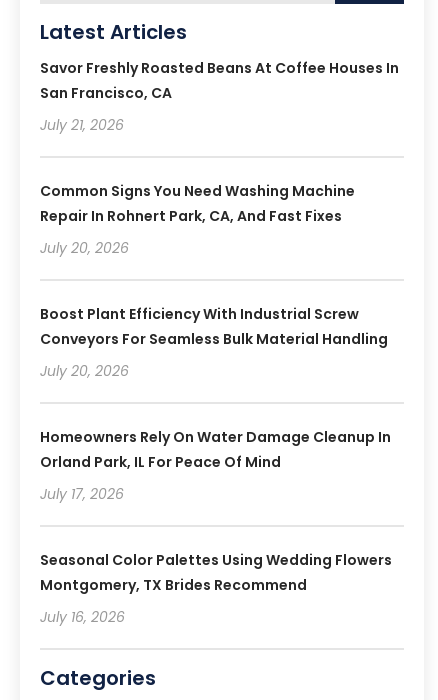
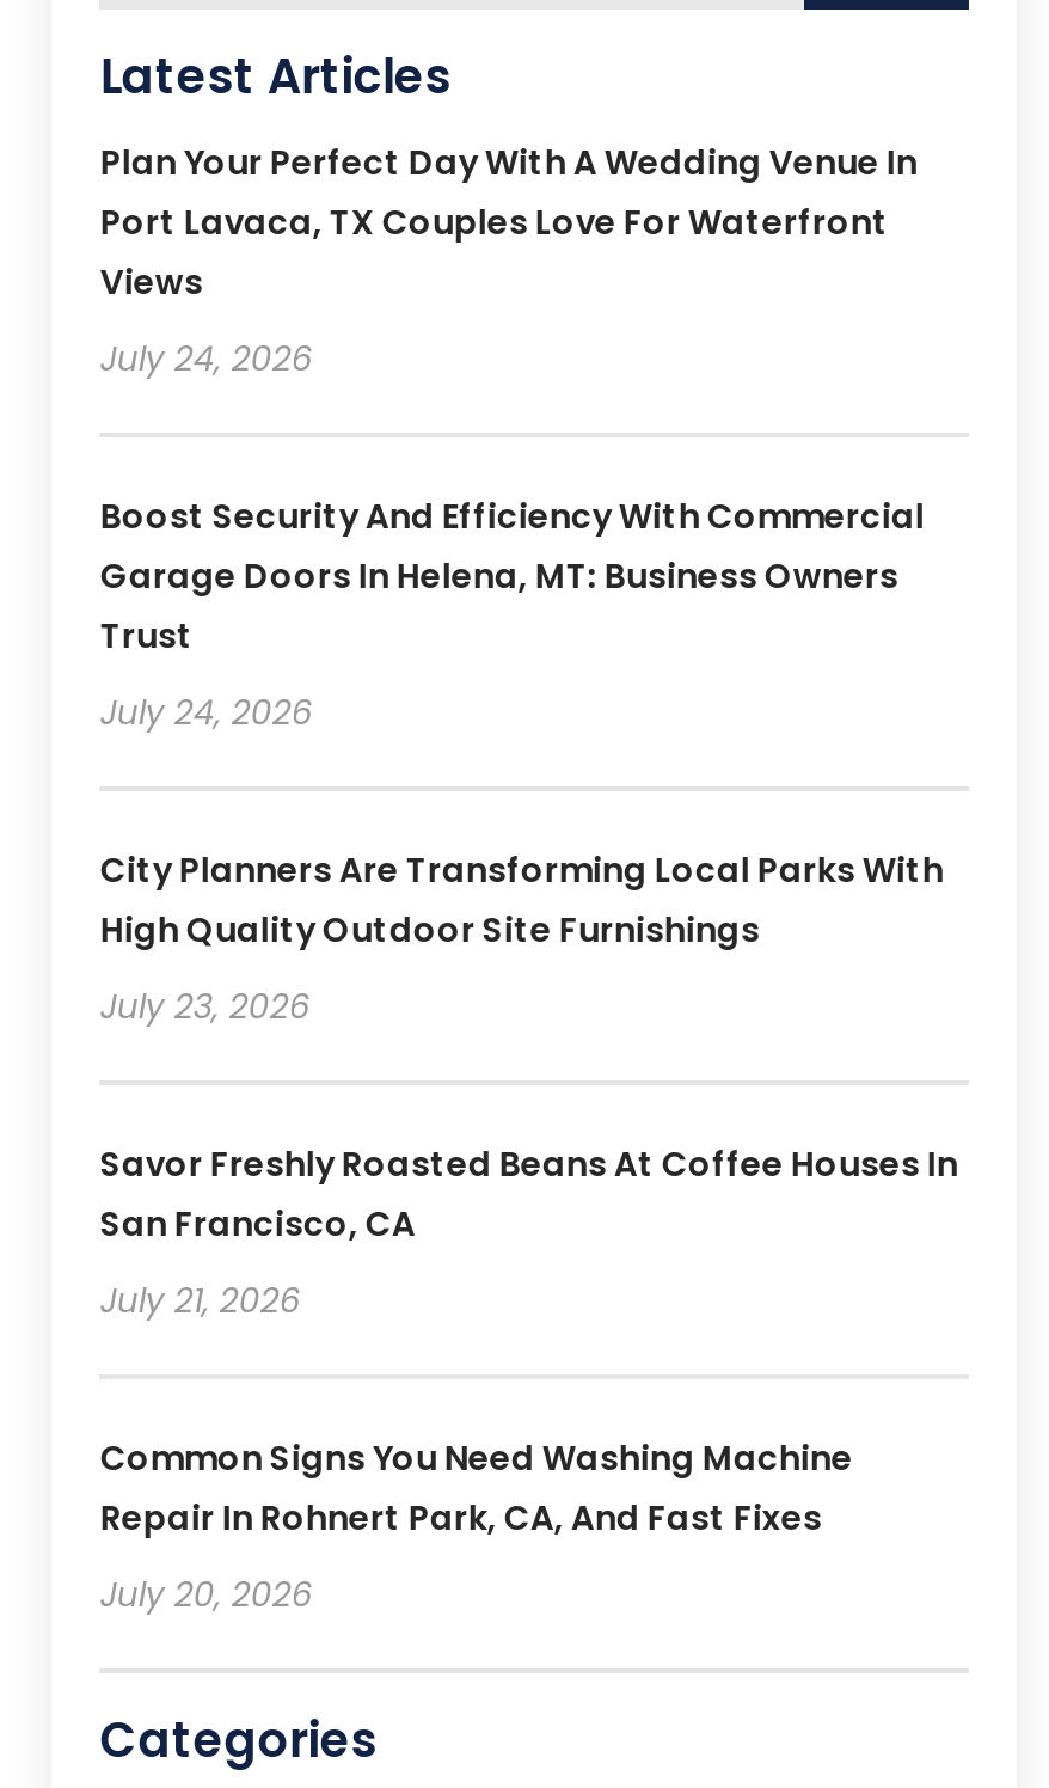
none -> [100,138,944,1029] Plan Your Perfect Day With A Wedding Venue In | Port Lavaca, TX Couples Love For Waterfront | Views | July 24, 2026 | Boost Security And Efficiency With Commercial | Garage Doors In Helena, MT: Business Owners | Trust | July 24, 2026 | City Planners Are Transforming Local Parks With | High Quality Outdoor Site Furnishings | July 23, 2026
moved [40,58,399,258] -> [100,1139,958,1617]: Savor Freshly Roasted Beans At Coffee Houses In | San Francisco, CA | July 21, 2026 | Common Signs You Need Washing Machine | Repair In Rohnert Park, CA, And Fast Fixes | July 20, 2026
[40,304,392,627] Boost Plant Efficiency With Industrial Screw | Conveyors For Seamless Bulk Material Handling | July 20, 2026 | Homeowners Rely On Water Damage Cleanup In | Orland Park, IL For Peace Of Mind | July 17, 2026 | Seasonal Color Palettes Using Wedding Flowers | Montgomery, TX Brides Recommend | July 16, 2026 -> none

